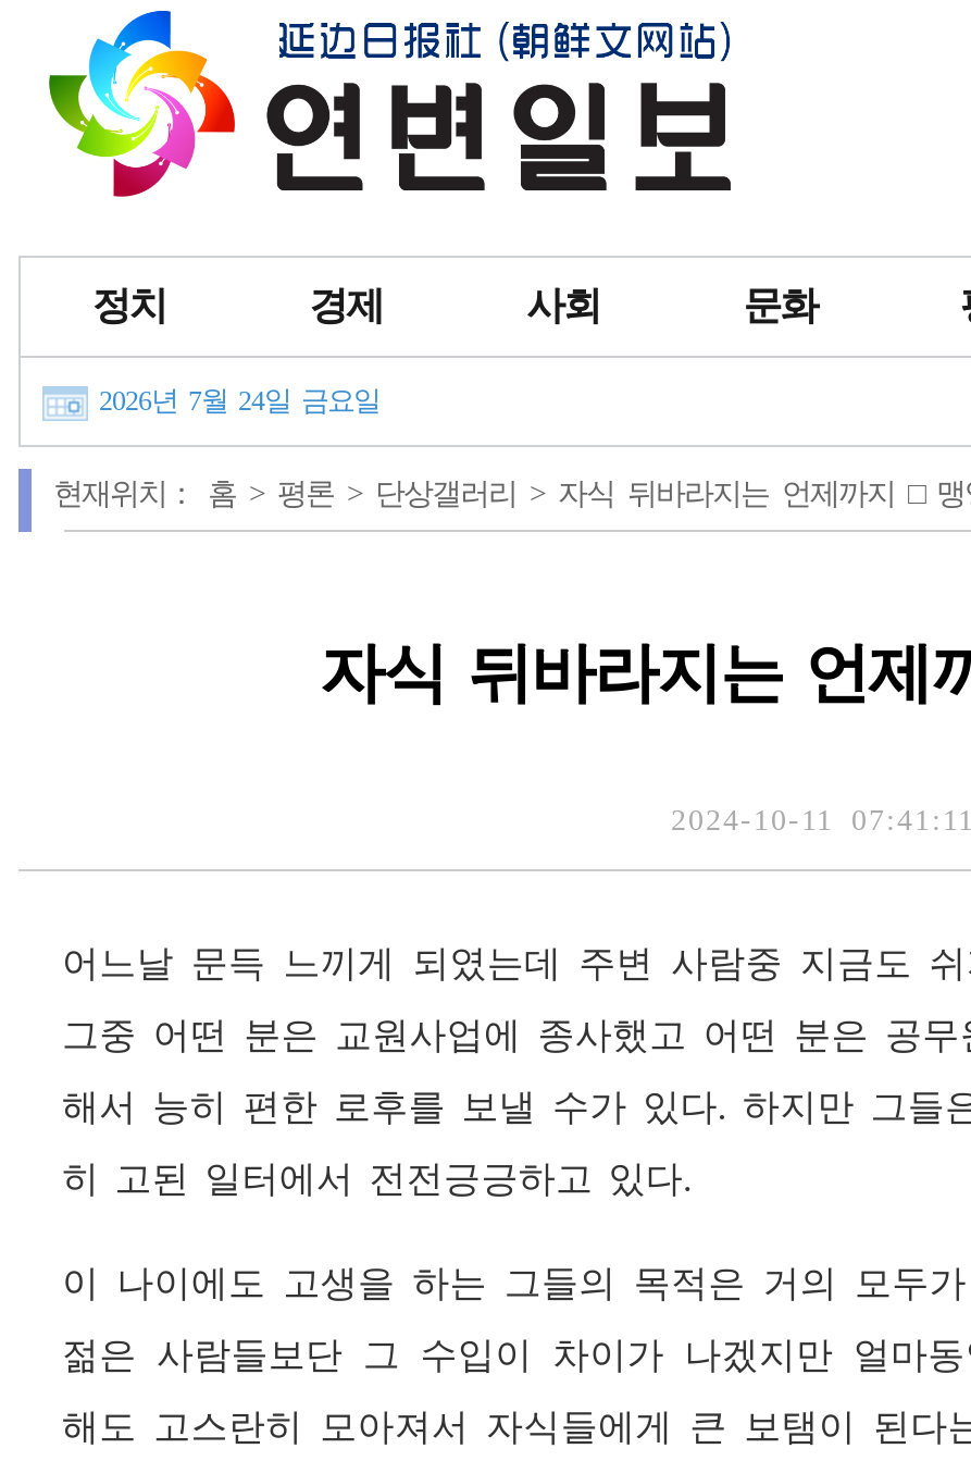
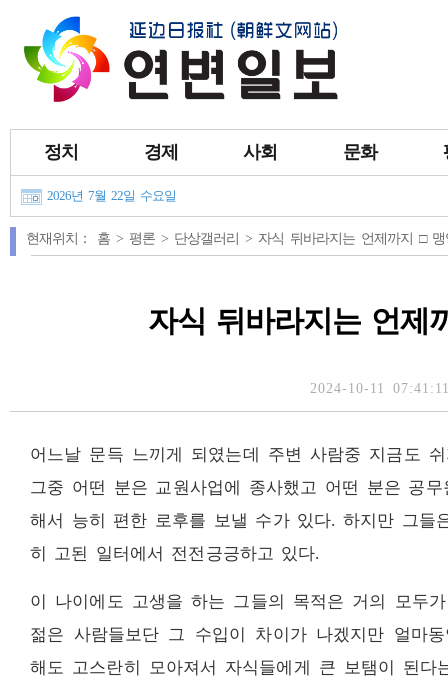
[88,384,379,417] 2026년 7월 24일 금요일 -> [42,188,176,203] 2026년 7월 22일 수요일

